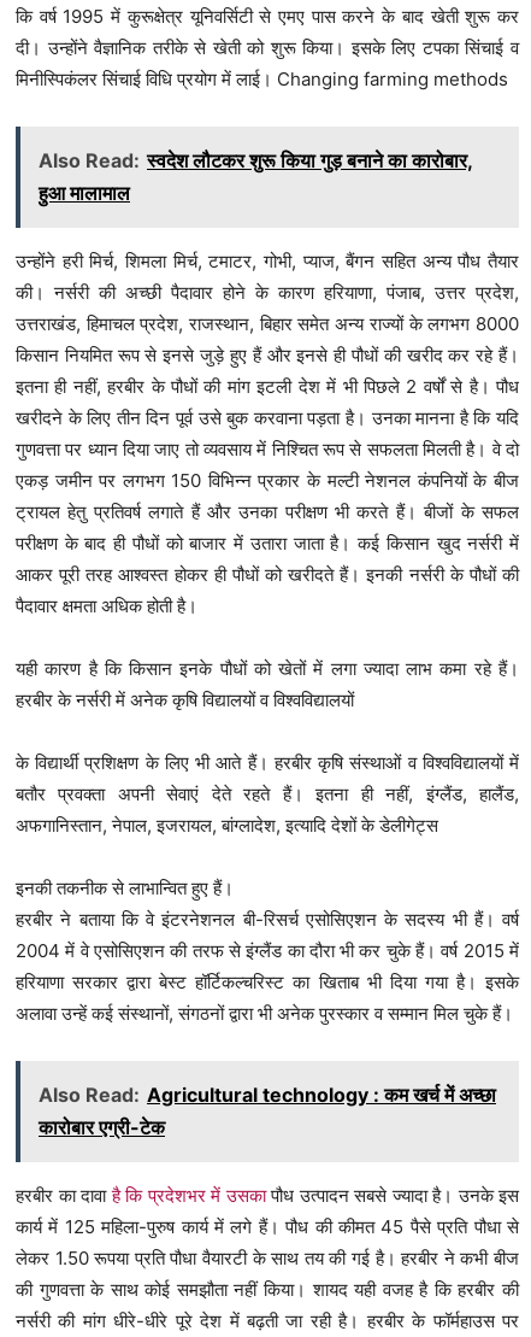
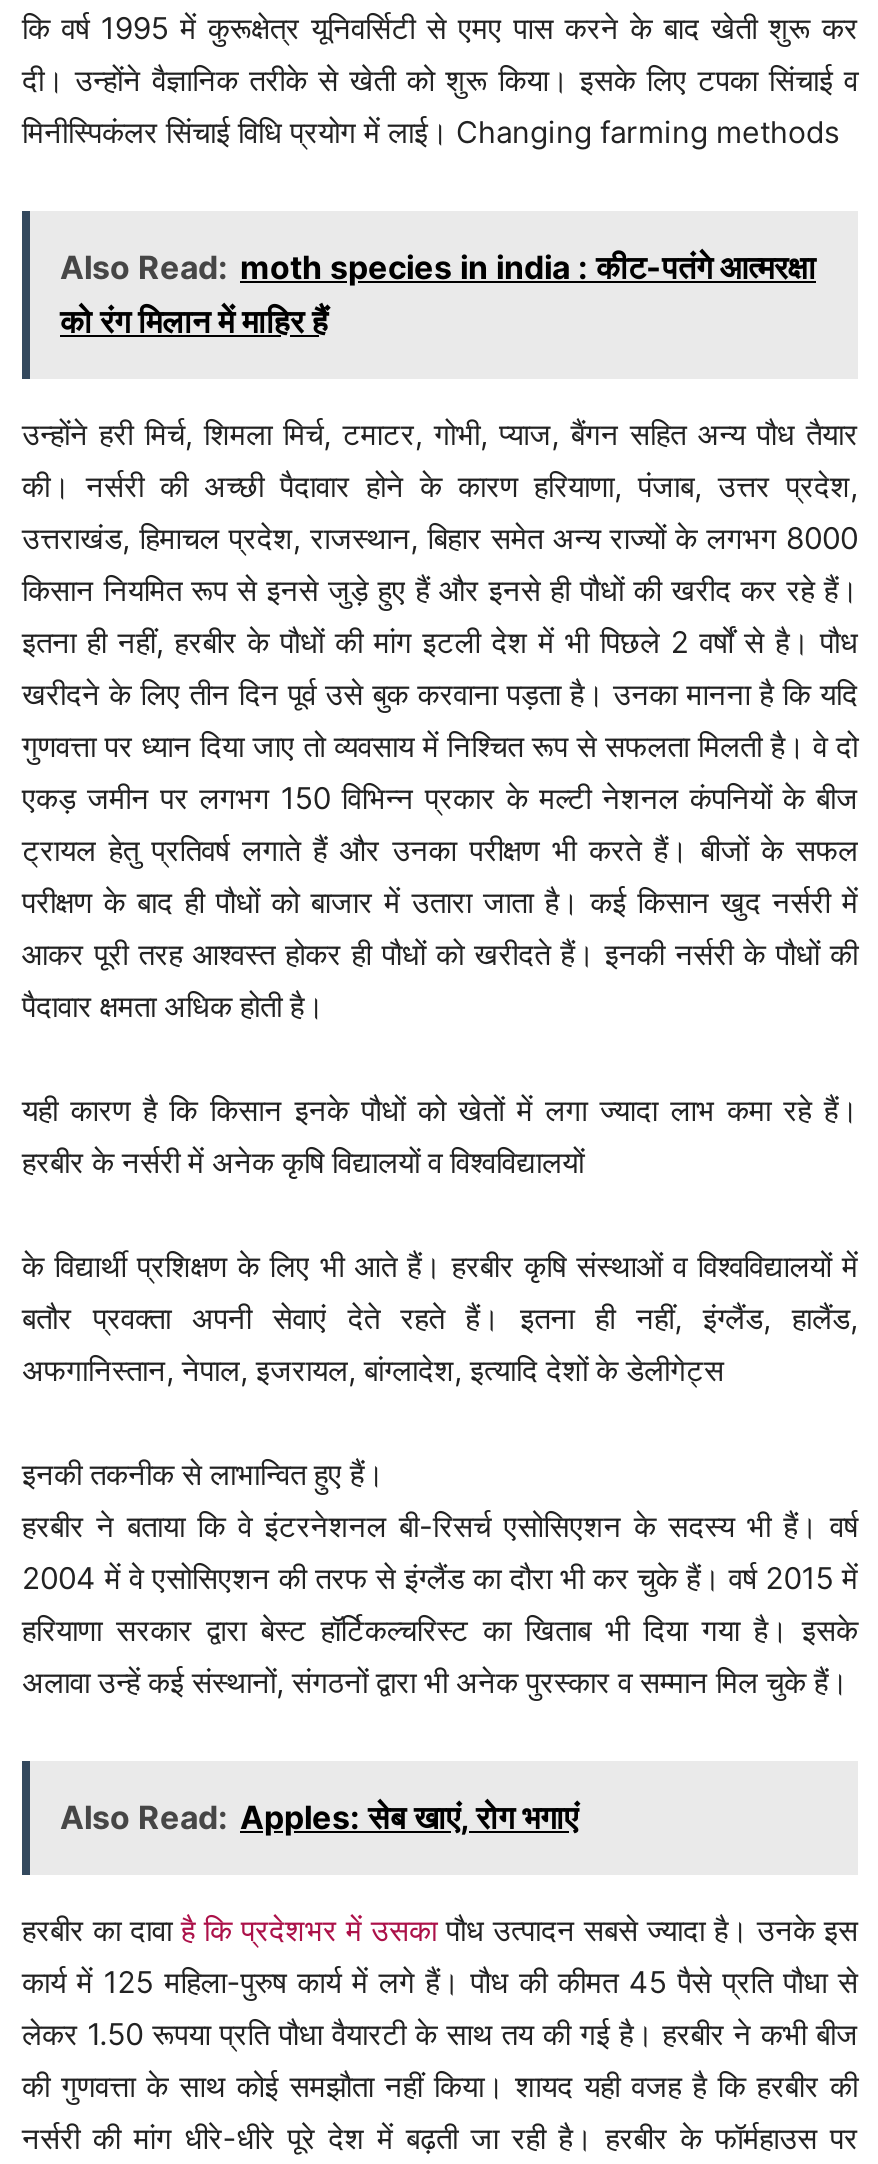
[39,149,473,206] Also Read: स्वदेश लौटकर शुरू किया गुड़ बनाने का कारोबार, | हुआ मालामाल -> [60,247,816,341] Also Read: moth species in india : कीट-पतंगे आत्मरक्षा | को रंग मिलान में माहिर हैं
[39,1083,496,1140] Also Read: Agricultural technology : कम खर्च में अच्छा | कारोबार एग्री-टेक -> [60,1797,578,1837] Also Read: Apples: सेब खाएं, रोग भगाएं

